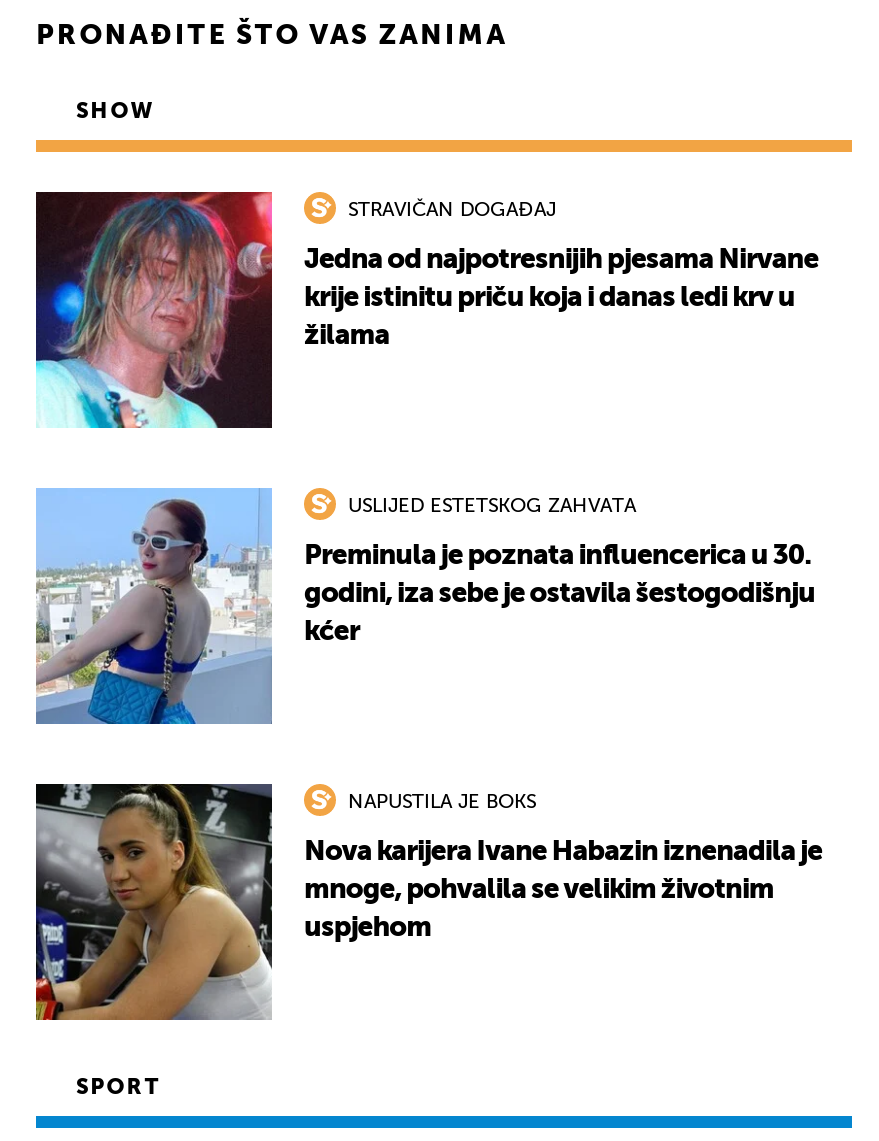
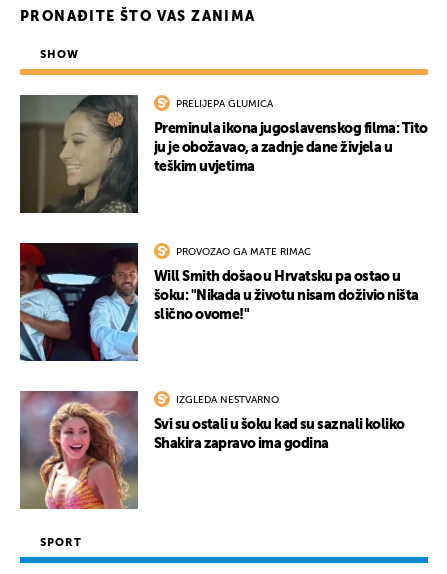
[34,190,818,430] [image] | Jedna od najpotresnijih pjesama Nirvane | krije istinitu priču koja i danas ledi krv u | žilama -> [19,94,427,214] [image] | Preminula ikona jugoslavenskog filma: Tito | ju je obožavao, a zadnje dane živjela u | teškim uvjetima
[348,200,556,220] STRAVIČAN DOGAĐAJ -> [176,99,273,109] PRELIJEPA GLUMICA
[36,488,815,726] [image] | Preminula je poznata influencerica u 30. | godini, iza sebe je ostavila šestogodišnju | kćer -> [19,242,418,362] [image] | Will Smith došao u Hrvatsku pa ostao u | šoku: "Nikada u životu nisam doživio ništa | slično ovome!"
[348,496,636,516] USLIJED ESTETSKOG ZAHVATA -> [176,247,311,257] PROVOZAO GA MATE RIMAC
[34,782,822,1022] [image] | Nova karijera Ivane Habazin iznenadila je | mnoge, pohvalila se velikim životnim | uspjehom -> [19,390,404,510] [image] | Svi su ostali u šoku kad su saznali koliko | Shakira zapravo ima godina
[348,792,536,812] NAPUSTILA JE BOKS -> [176,395,279,405] IZGLEDA NESTVARNO

